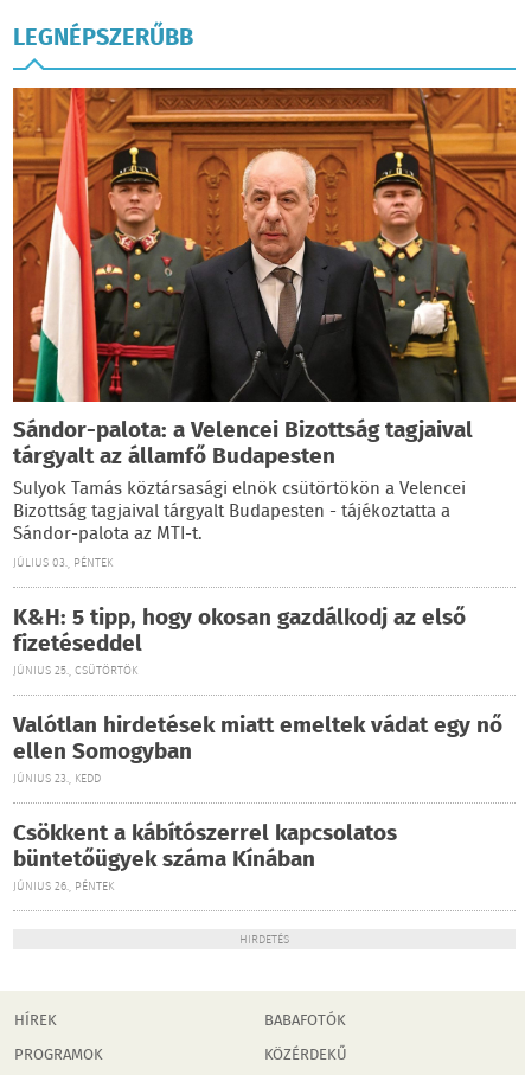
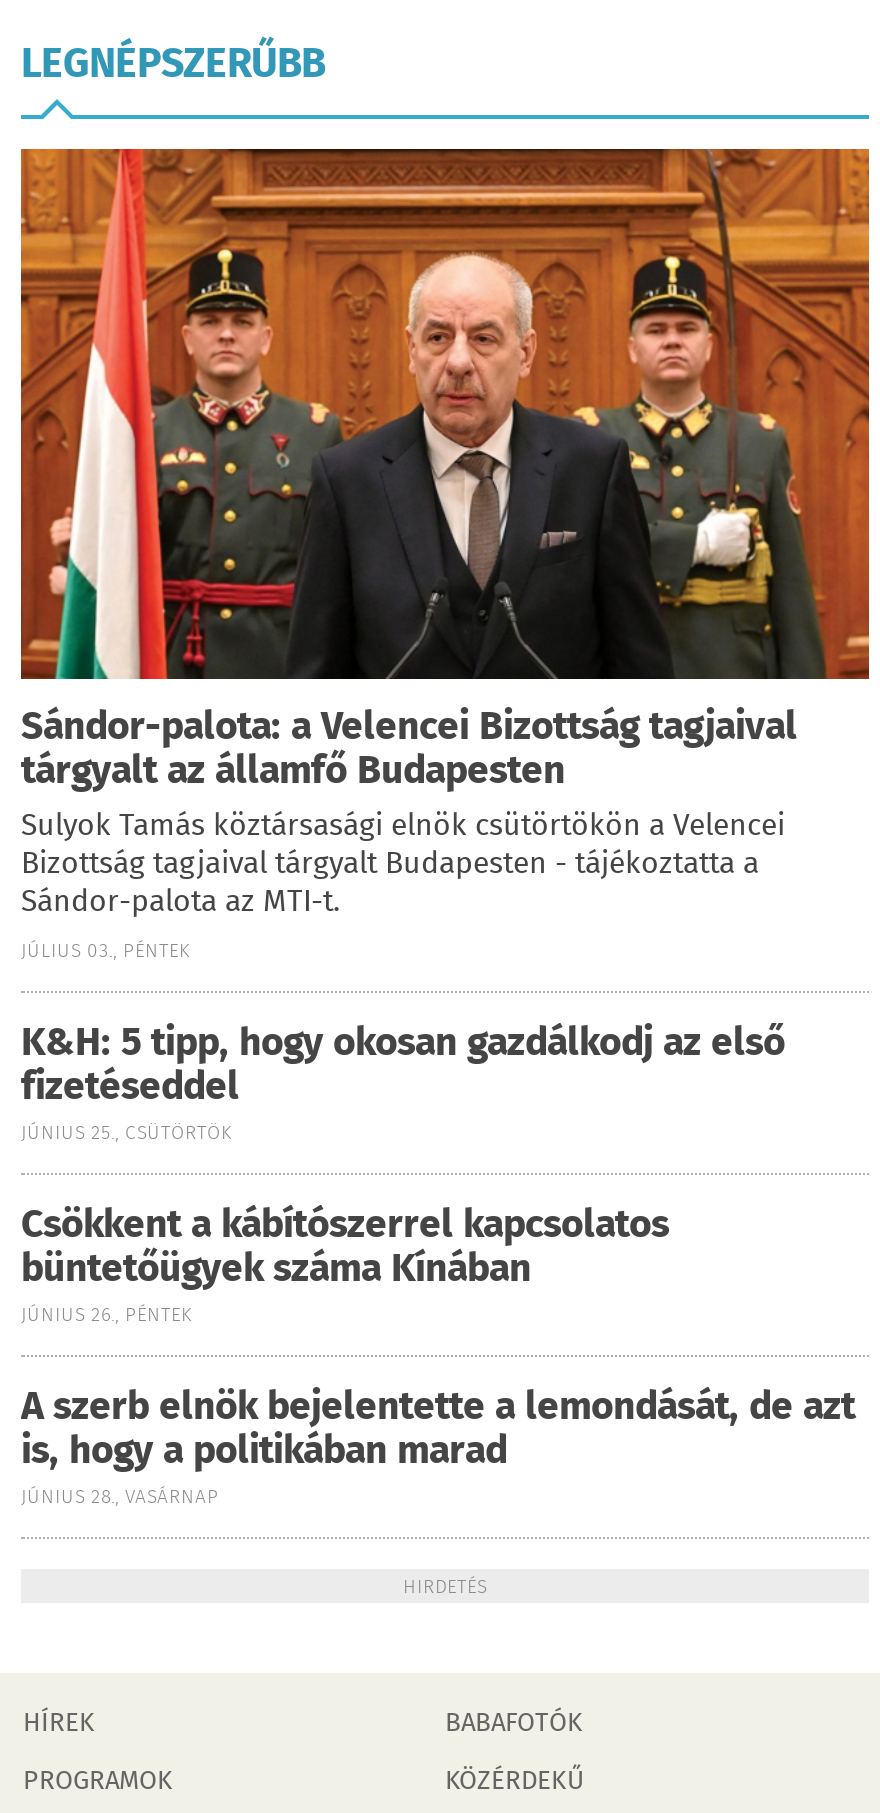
[13,709,502,788] Valótlan hirdetések miatt emeltek vádat egy nő | ellen Somogyban | JÚNIUS 23., KEDD -> none
moved [13,817,397,896] -> [21,1197,669,1331]: Csökkent a kábítószerrel kapcsolatos | büntetőügyek száma Kínában | JÚNIUS 26., PÉNTEK
none -> [21,1379,855,1513] A szerb elnök bejelentette a lemondását, de azt | is, hogy a politikában marad | JÚNIUS 28., VASÁRNAP

